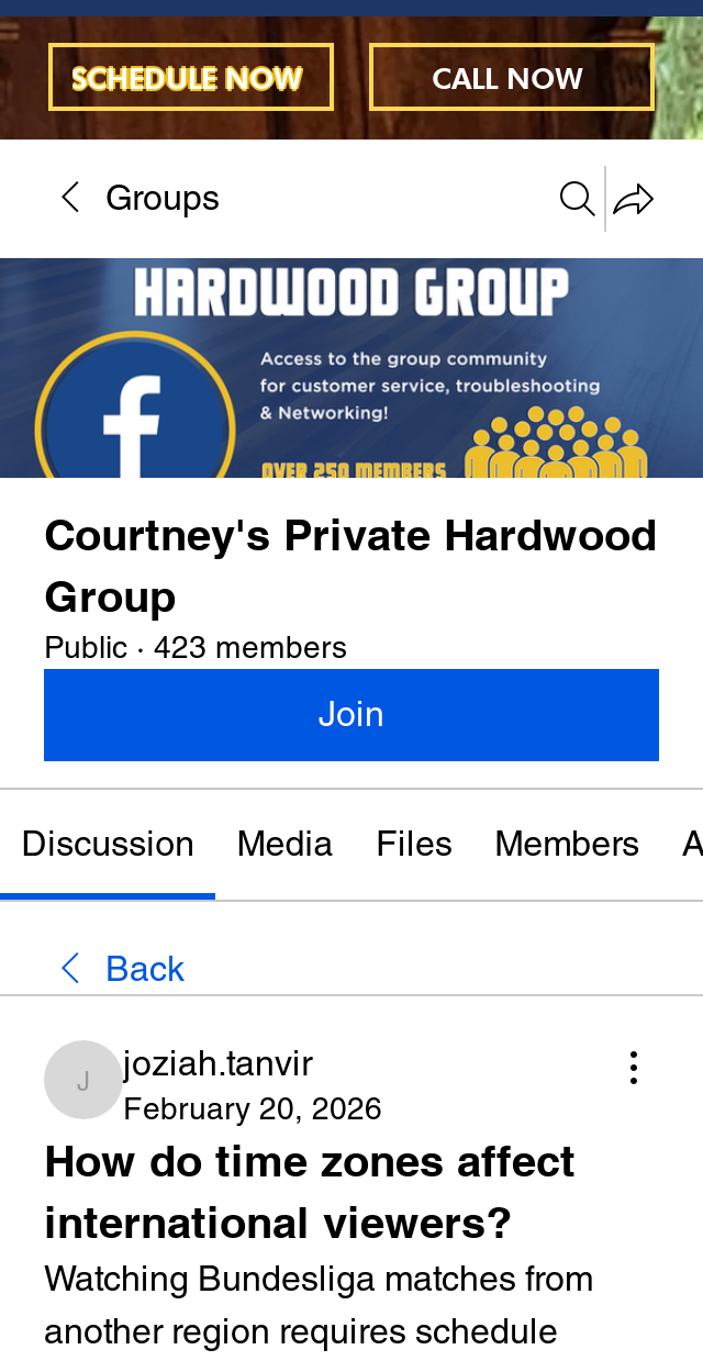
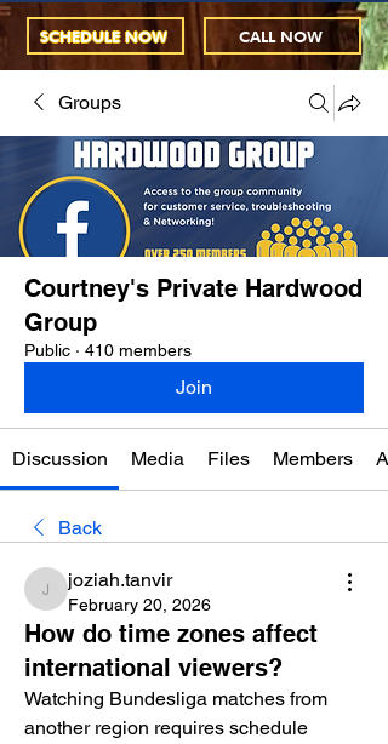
[44,629,347,665] Public · 423 members -> [24,340,192,360] Public · 410 members

